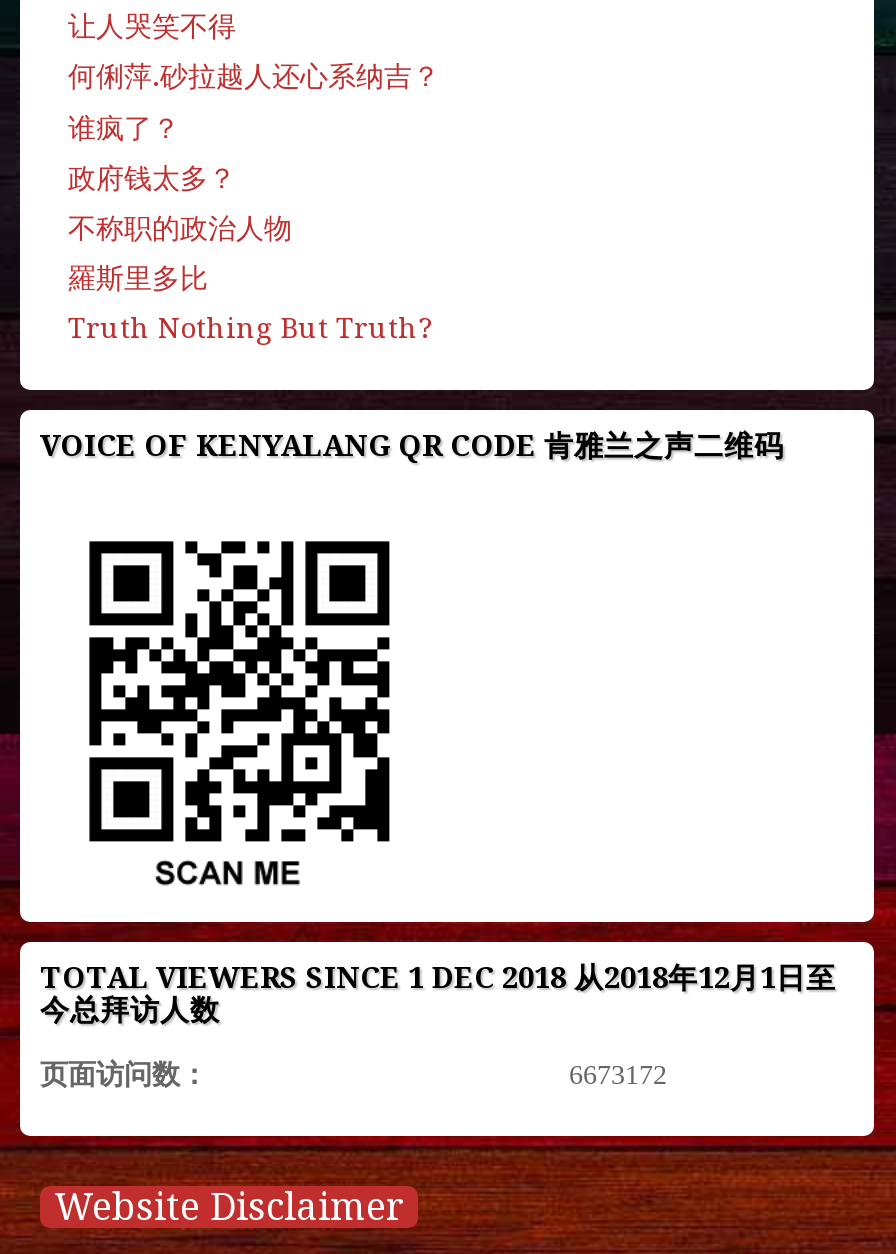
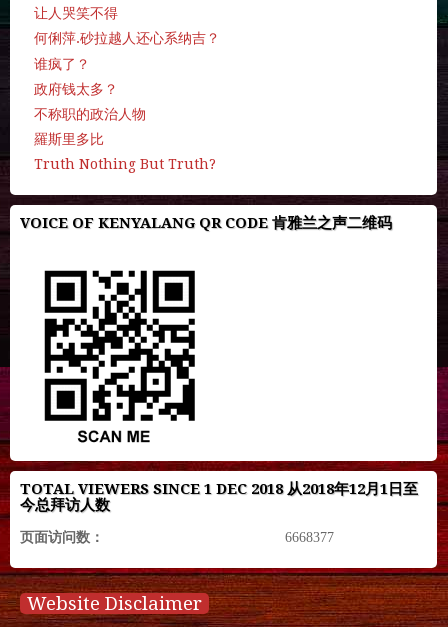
[569,1061,667,1091] 6673172 -> [284,530,333,545] 6668377

